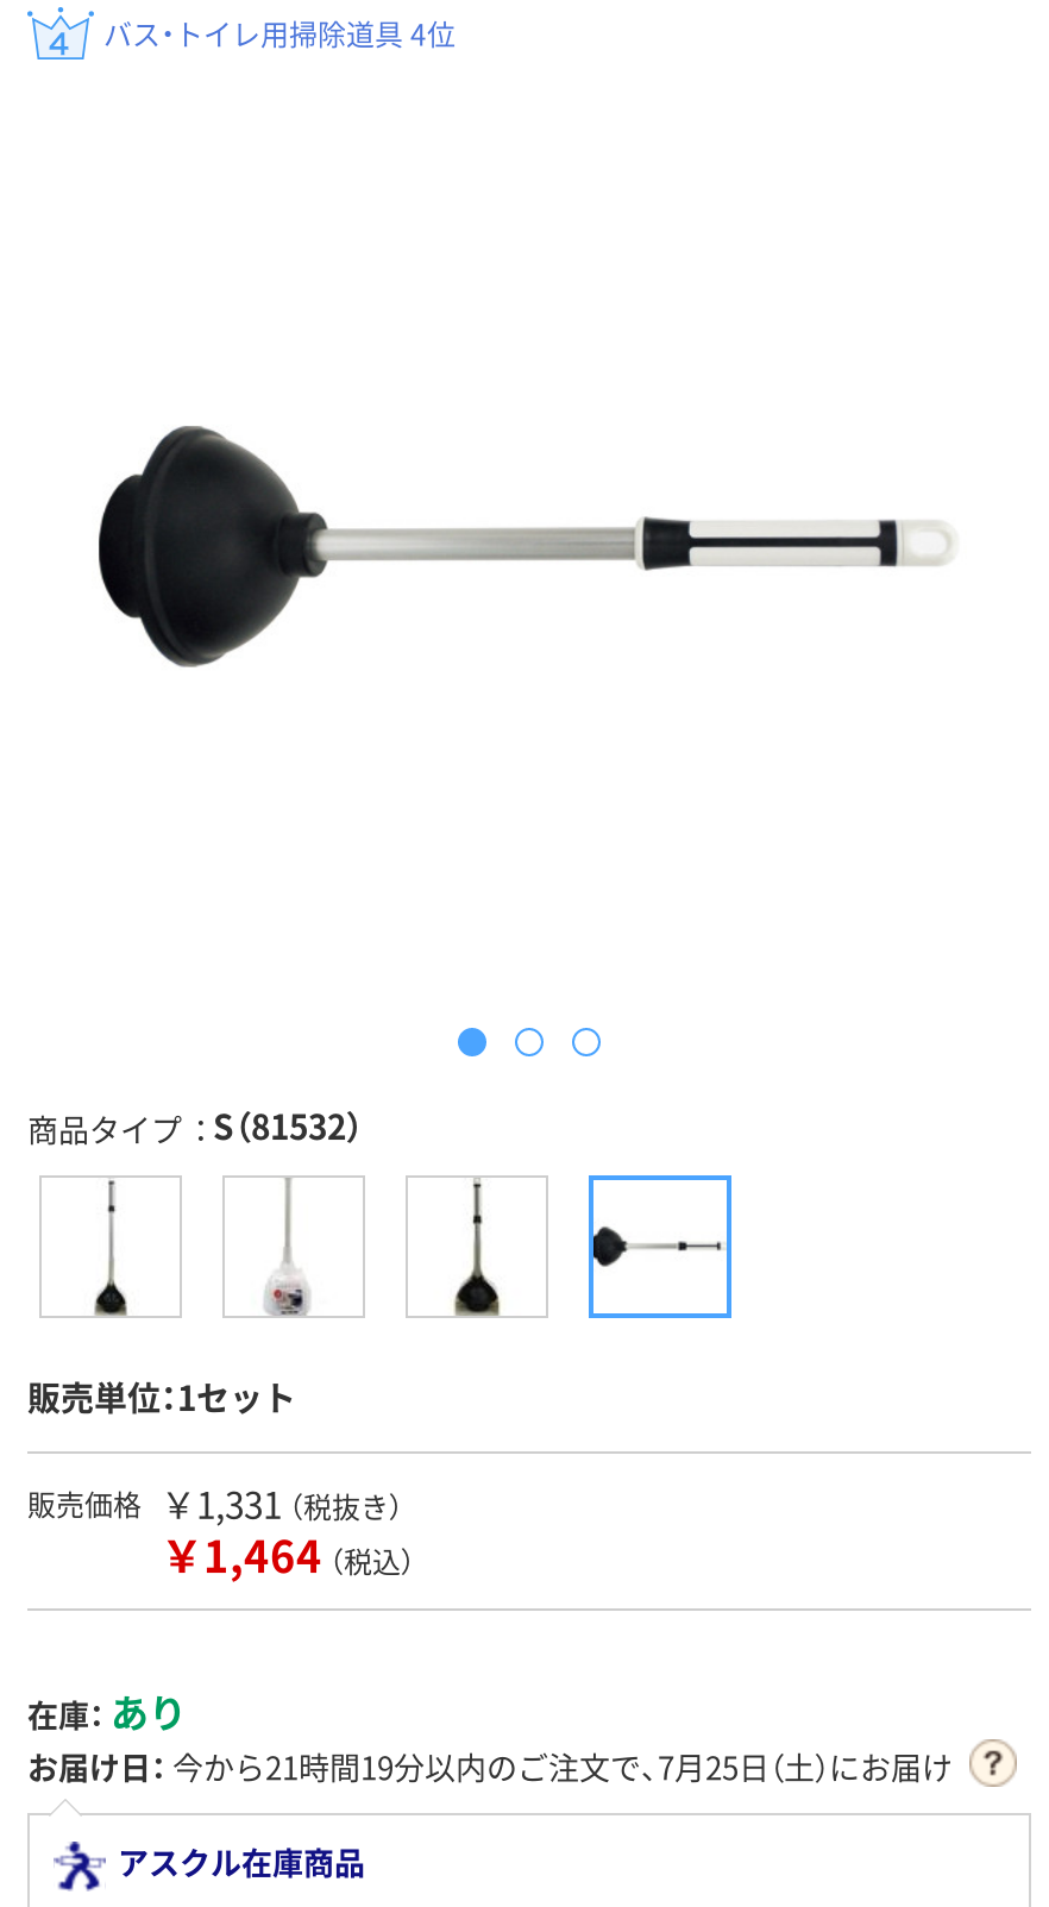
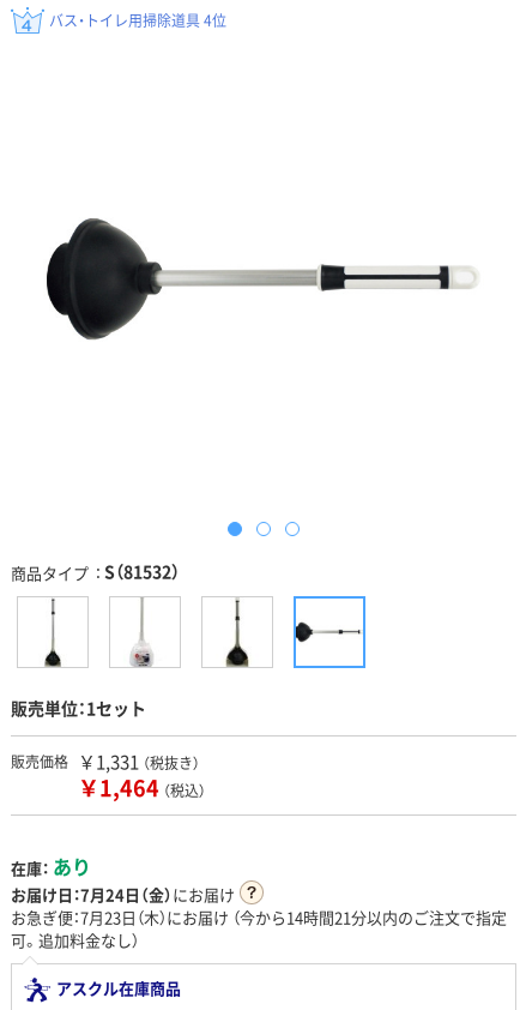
[27,1744,953,1790] お届け日：今から21時間19分以内のご注文で、7月25日（土）にお届け -> [11,883,507,951] お届け日：7月24日（金）にお届け | お急ぎ便：7月23日（木）にお届け（今から14時間21分以内のご注文で指定 | 可。追加料金なし）

